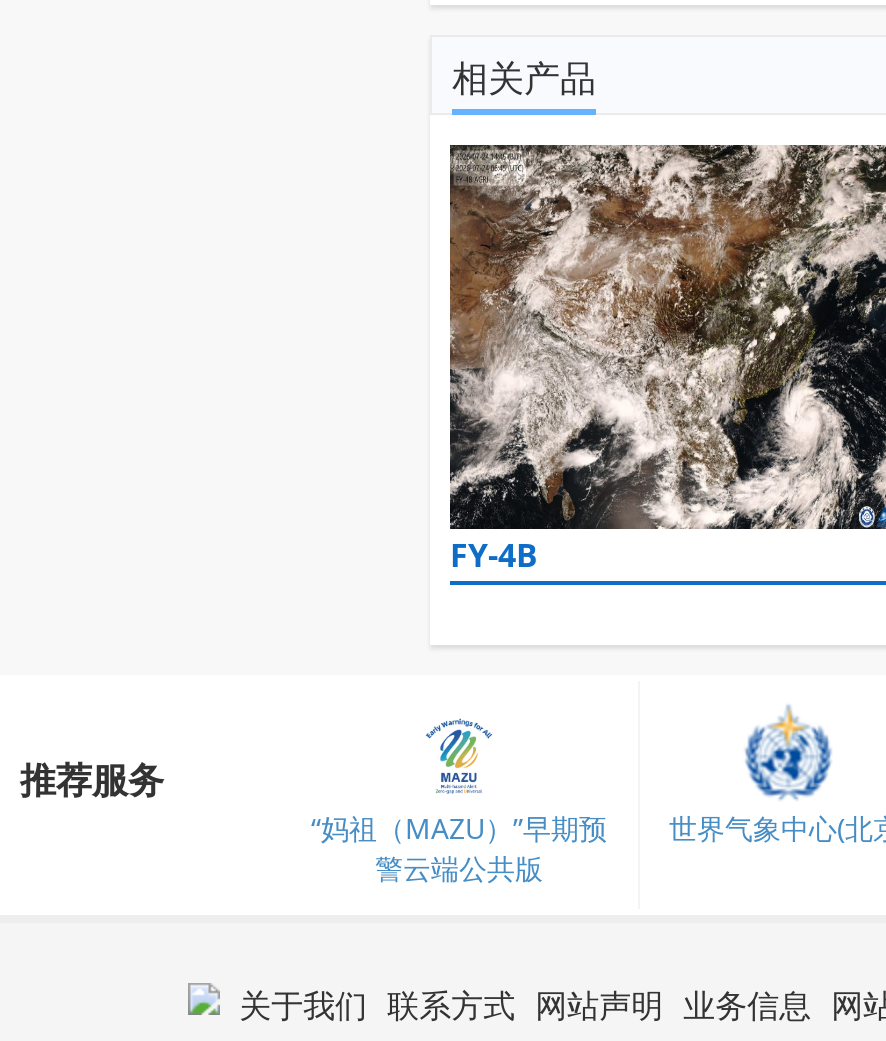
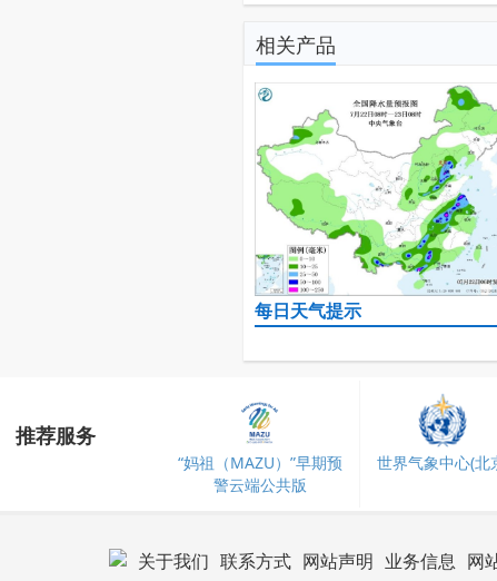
[448,143,880,576] [image] | FY-4B -> [255,82,494,322] [image] | 每日天气提示

